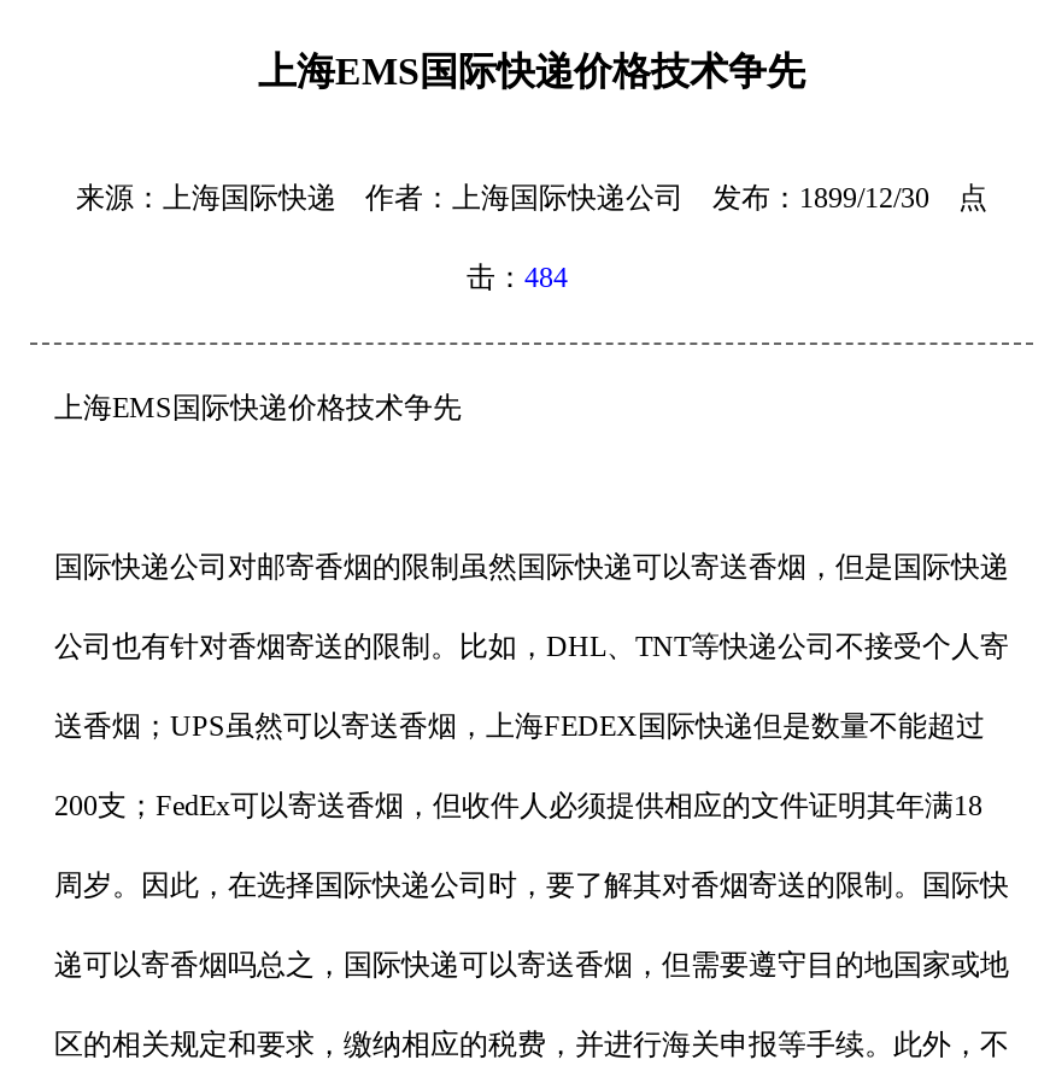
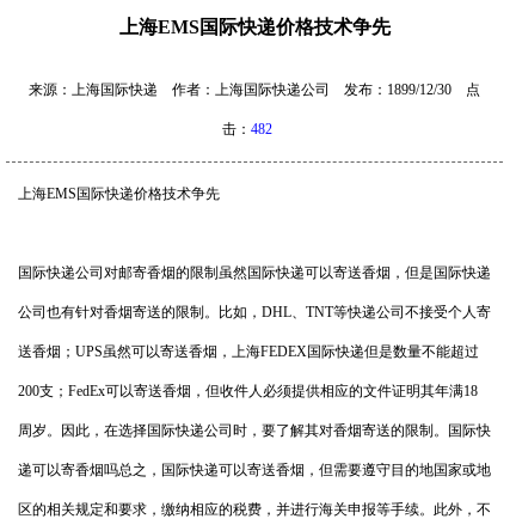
[467,260,568,294] 击：484 -> [222,121,272,138] 击：482

